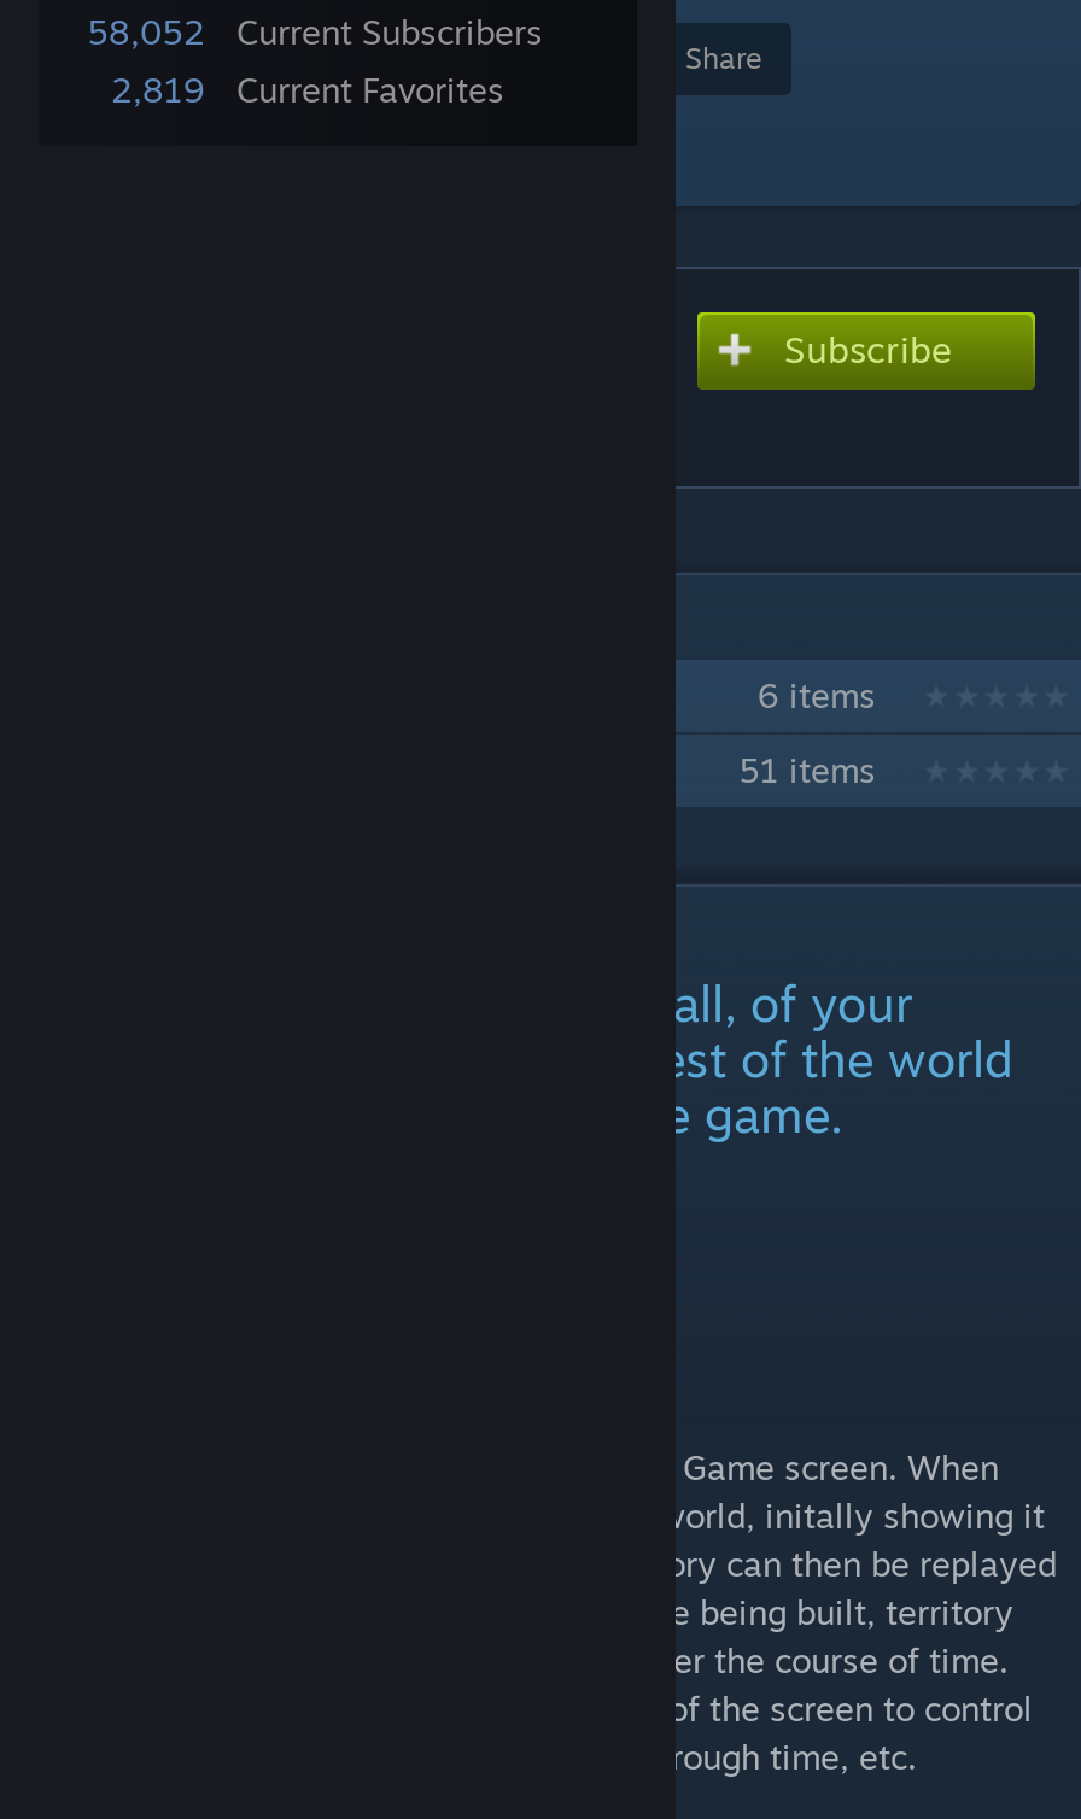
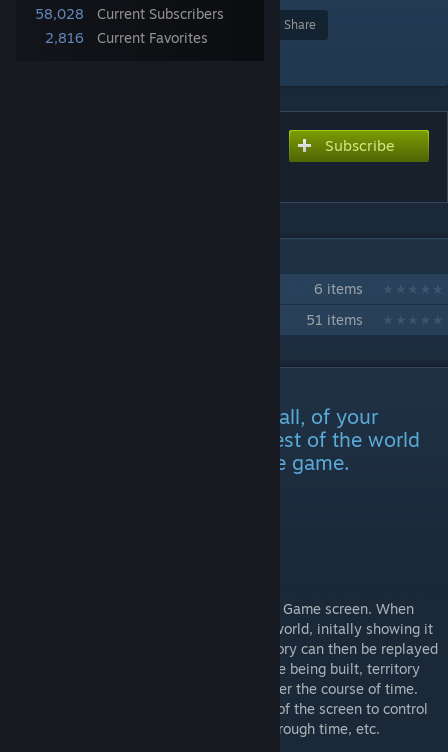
[87,11,543,52] 58,052 Current Subscribers -> [35,5,224,22] 58,028 Current Subscribers
[111,69,504,110] 2,819 Current Favorites -> [45,29,208,46] 2,816 Current Favorites

